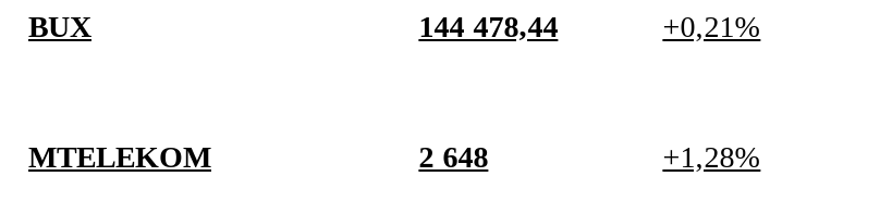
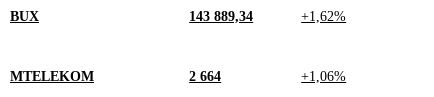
[419,10,558,43] 144 478,44 -> [189,9,253,24] 143 889,34
[663,10,761,43] +0,21% -> [301,9,346,24] +1,62%
[419,141,488,173] 2 648 -> [189,69,221,84] 2 664
[663,141,761,173] +1,28% -> [301,69,346,84] +1,06%

